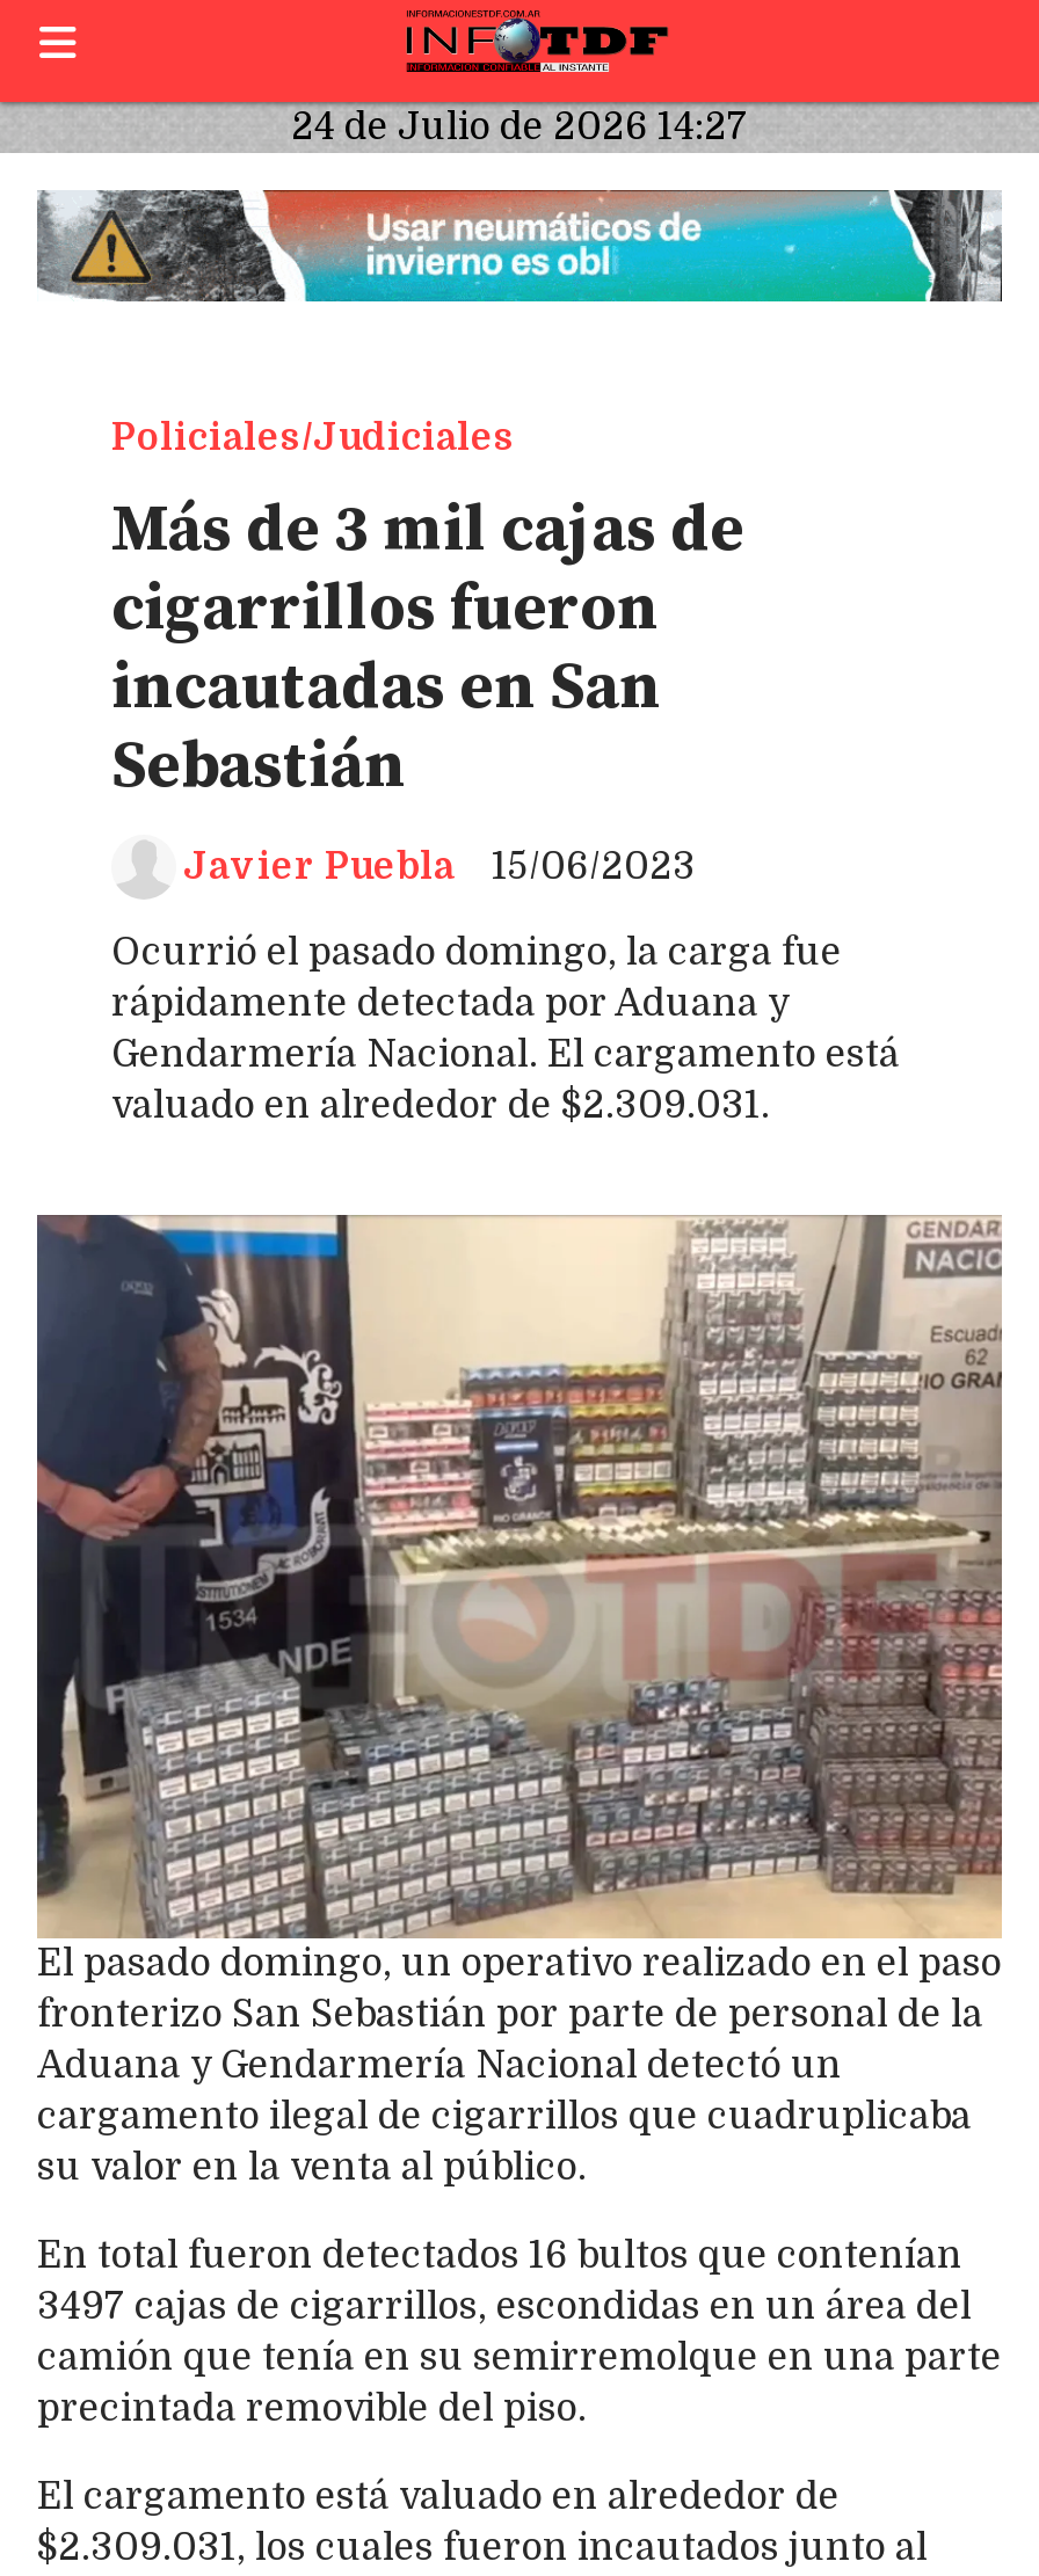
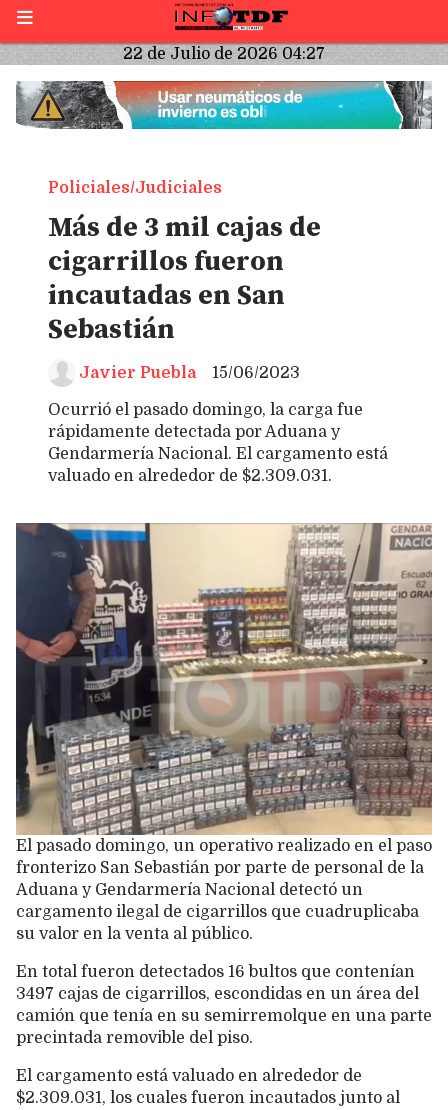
[291,107,748,148] 24 de Julio de 2026 14:27 -> [123,45,325,63] 22 de Julio de 2026 04:27

